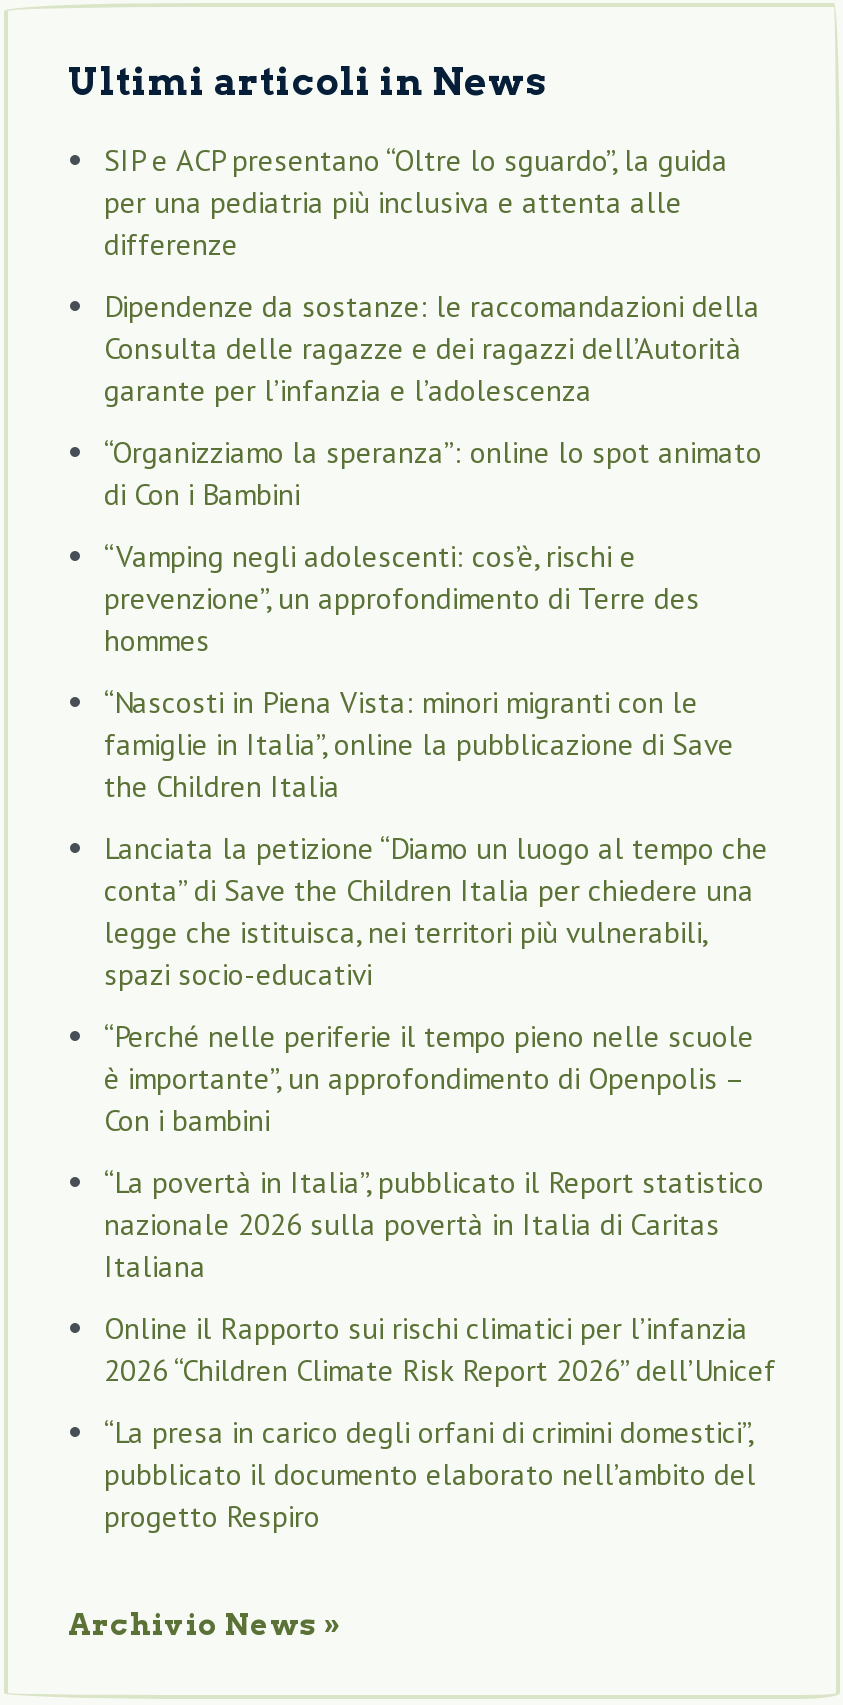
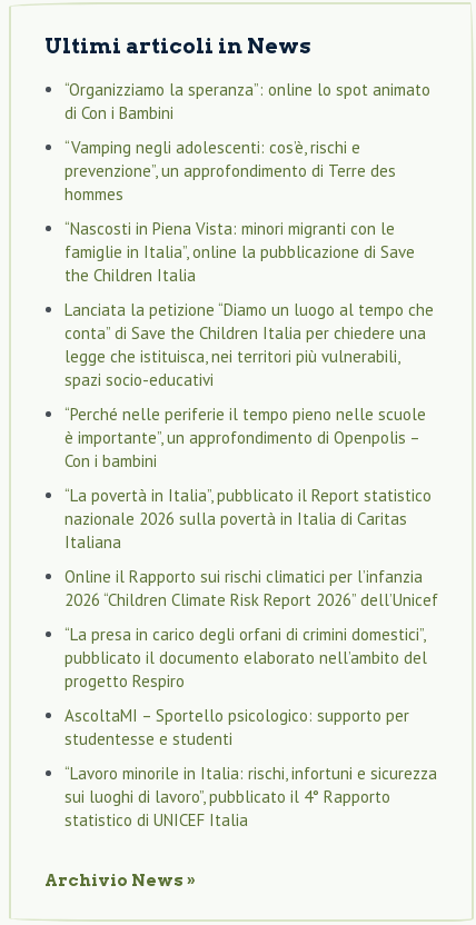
[104,140,760,408] SIP e ACP presentano “Oltre lo sguardo”, la guida | per una pediatria più inclusiva e attenta alle | differenze | Dipendenze da sostanze: le raccomandazioni della | Consulta delle ragazze e dei ragazzi dell’Autorità | garante per l’infanzia e l’adolescenza -> none
moved [104,432,776,1534] -> [65,78,438,691]: “Organizziamo la speranza”: online lo spot animato | di Con i Bambini | “Vamping negli adolescenti: cos’è, rischi e | ... | pubblicato il documento elaborato nell’ambito del | progetto Respiro
none -> [65,704,437,830] AscoltaMI – Sportello psicologico: supporto per | studentesse e studenti | “Lavoro minorile in Italia: rischi, infortuni e sicurezza | sui luoghi di lavoro”, pubblicato il 4° Rapporto | statistico di UNICEF Italia

